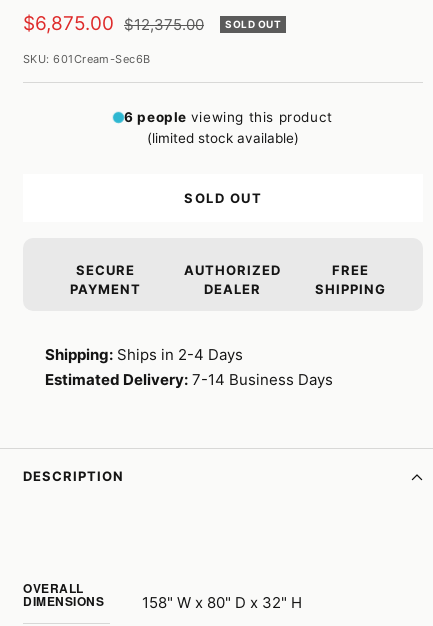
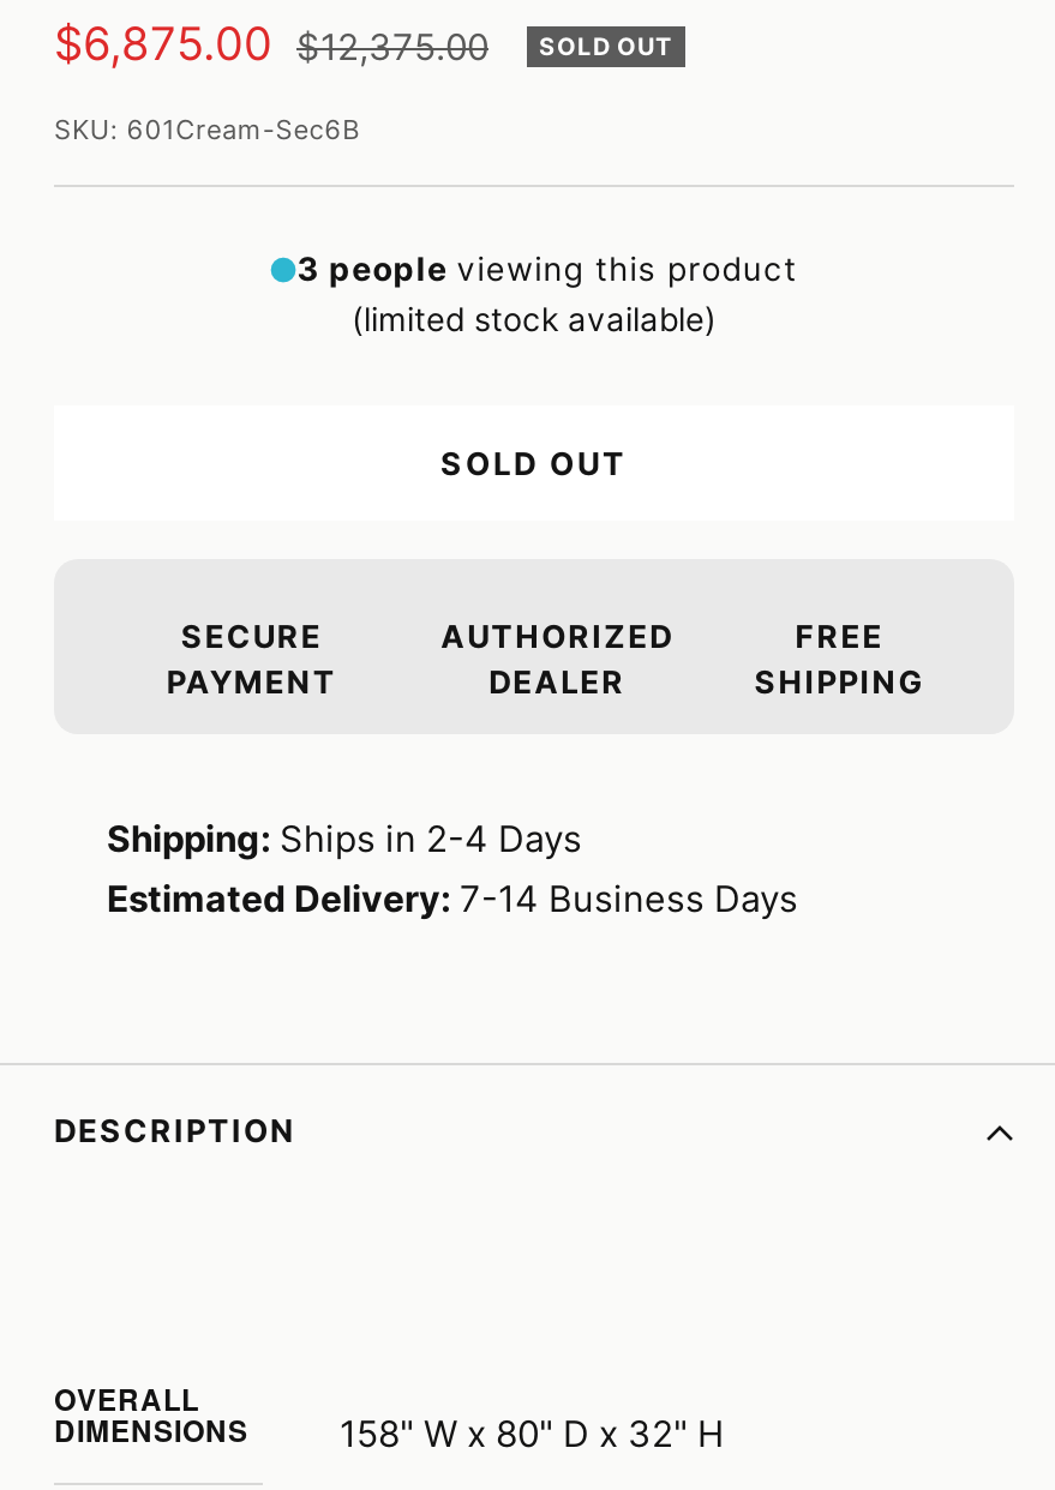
[124,109,333,125] 6 people viewing this product -> [297,250,797,288] 3 people viewing this product

